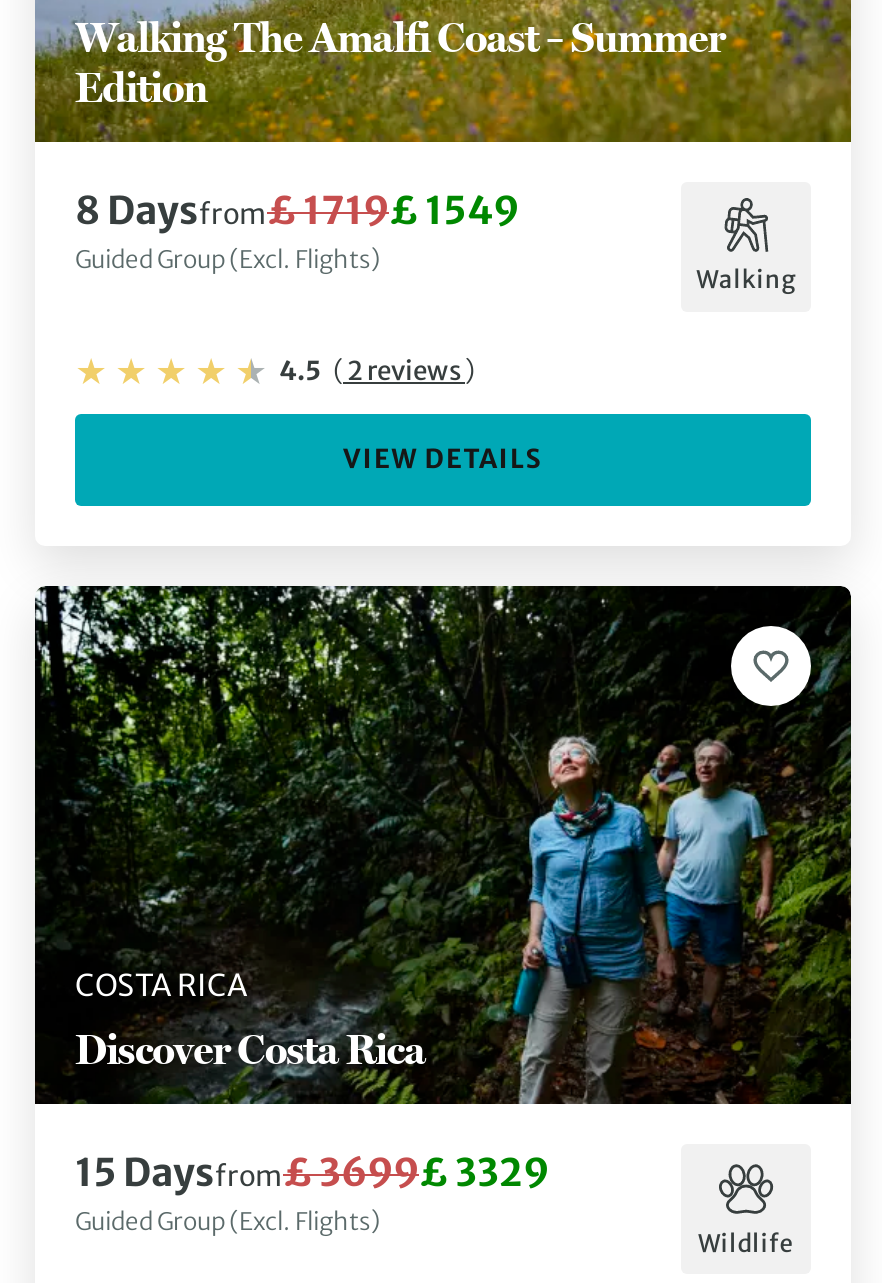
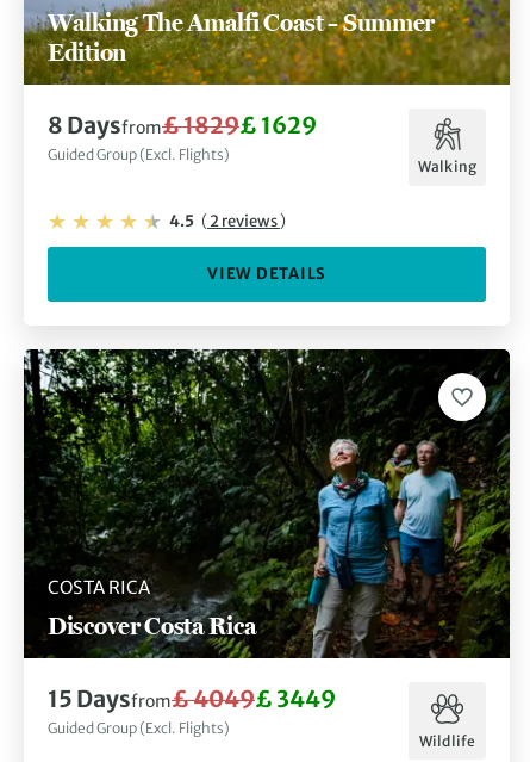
[75,186,519,234] 8 Daysfrom£ 1719£ 1549 -> [48,111,317,139] 8 Daysfrom£ 1829£ 1629
[75,1149,549,1197] 15 Daysfrom£ 3699£ 3329 -> [48,685,336,714] 15 Daysfrom£ 4049£ 3449

